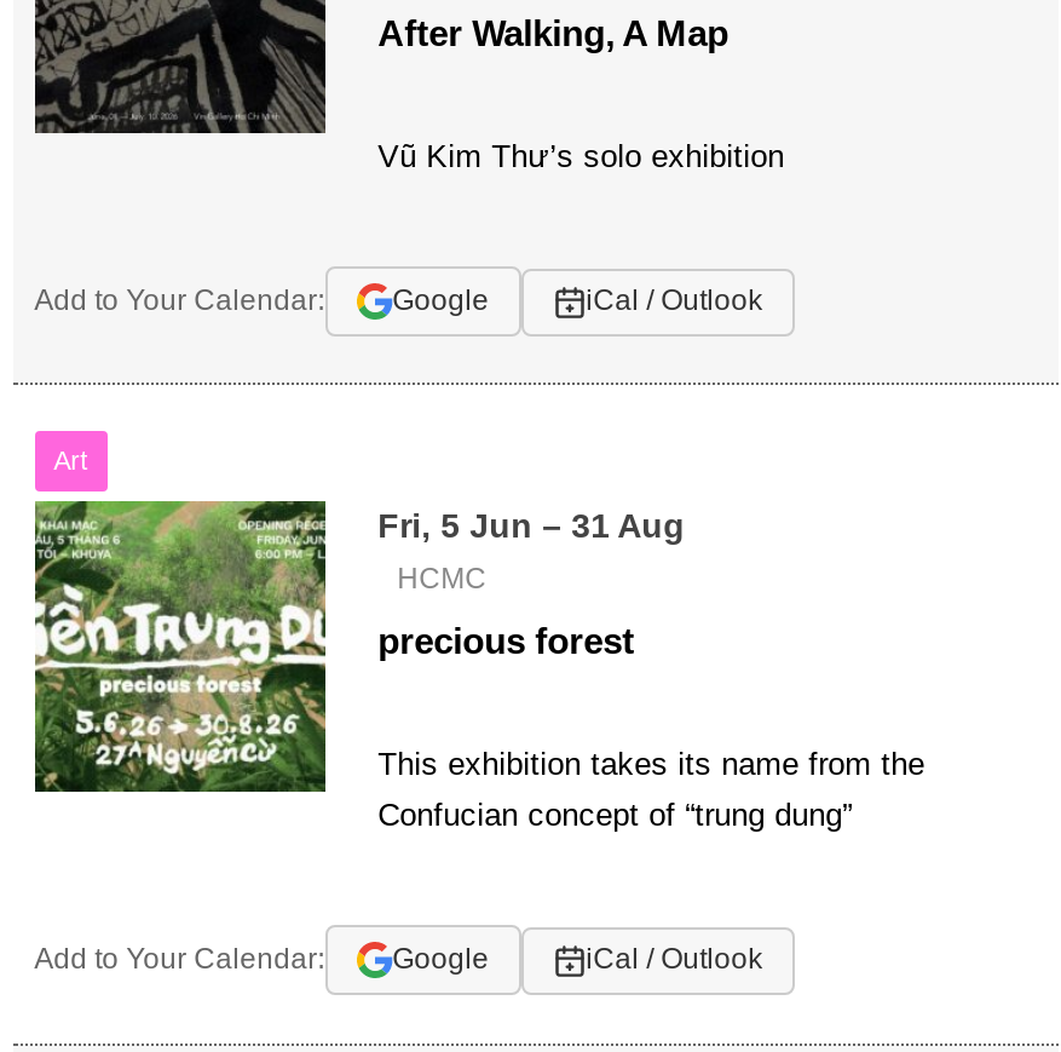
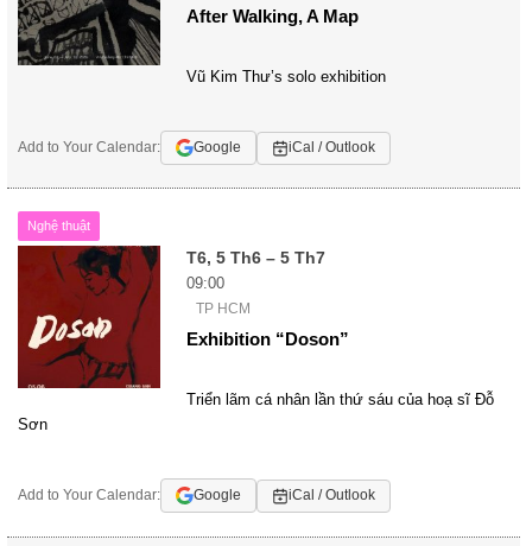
[33,446,925,834] [image] | Art | Fri, 5 Jun – 31 Aug | HCMC | precious forest | This exhibition takes its name from the | Confucian concept of “trung dung” -> [17,219,493,434] [image] | Nghệ thuật | T6, 5 Th6 – 5 Th7 | 09:00 | TP HCM | Exhibition “Doson” | Triển lãm cá nhân lần thứ sáu của hoạ sĩ Đỗ | Sơn

